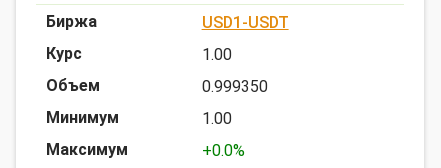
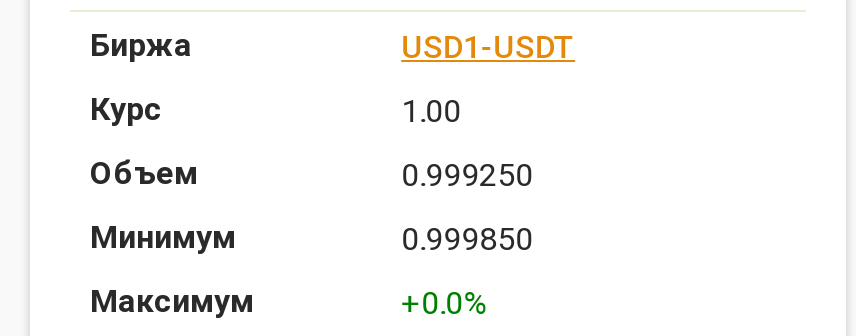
[202,77,268,96] 0.999350 -> [401,156,533,194] 0.999250
[202,109,232,128] 1.00 -> [401,220,533,258] 0.999850

